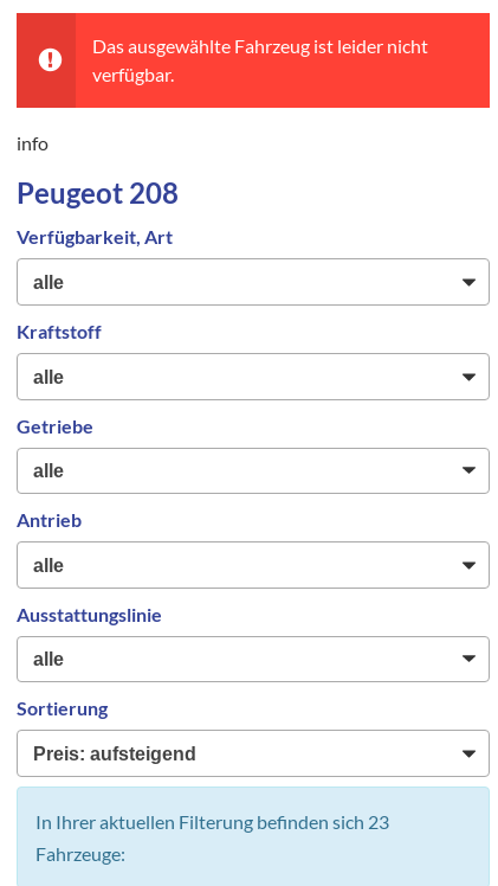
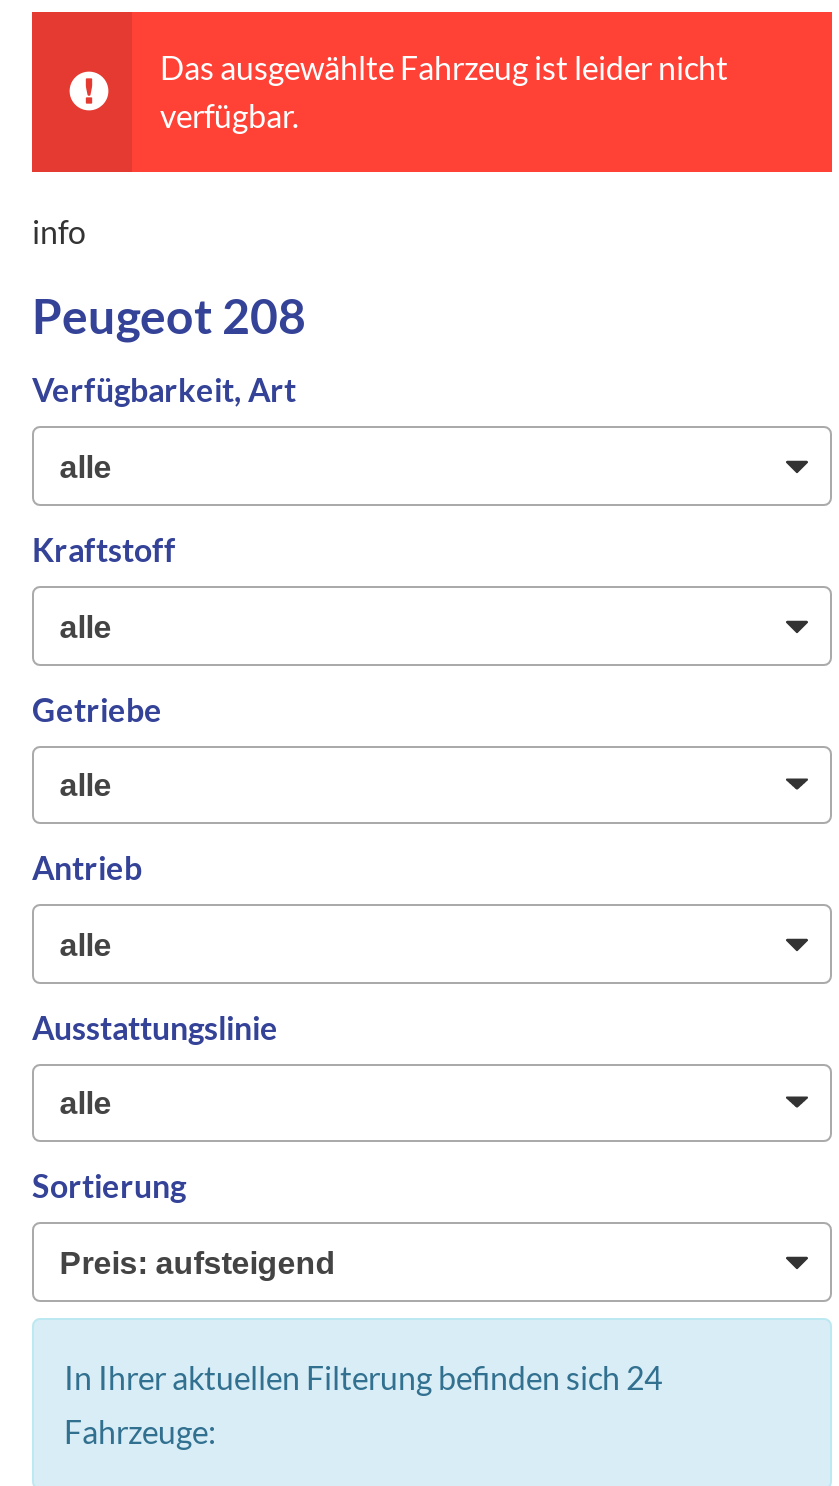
[35,810,389,833] In Ihrer aktuellen Filterung befinden sich 23 -> [64,1358,662,1396] In Ihrer aktuellen Filterung befinden sich 24

